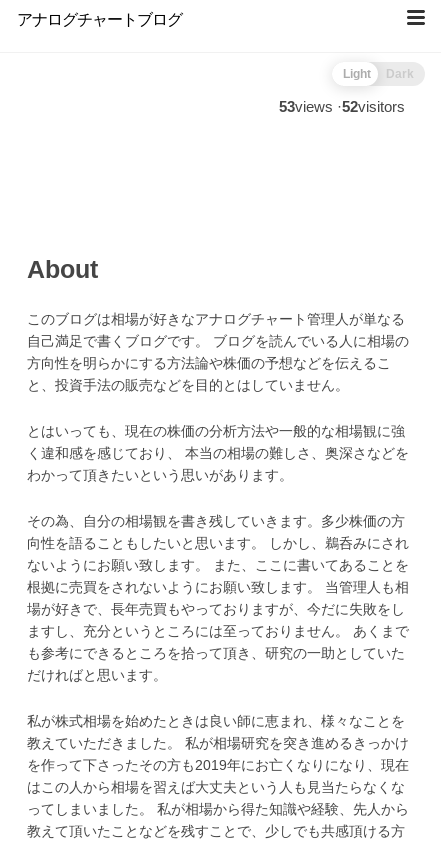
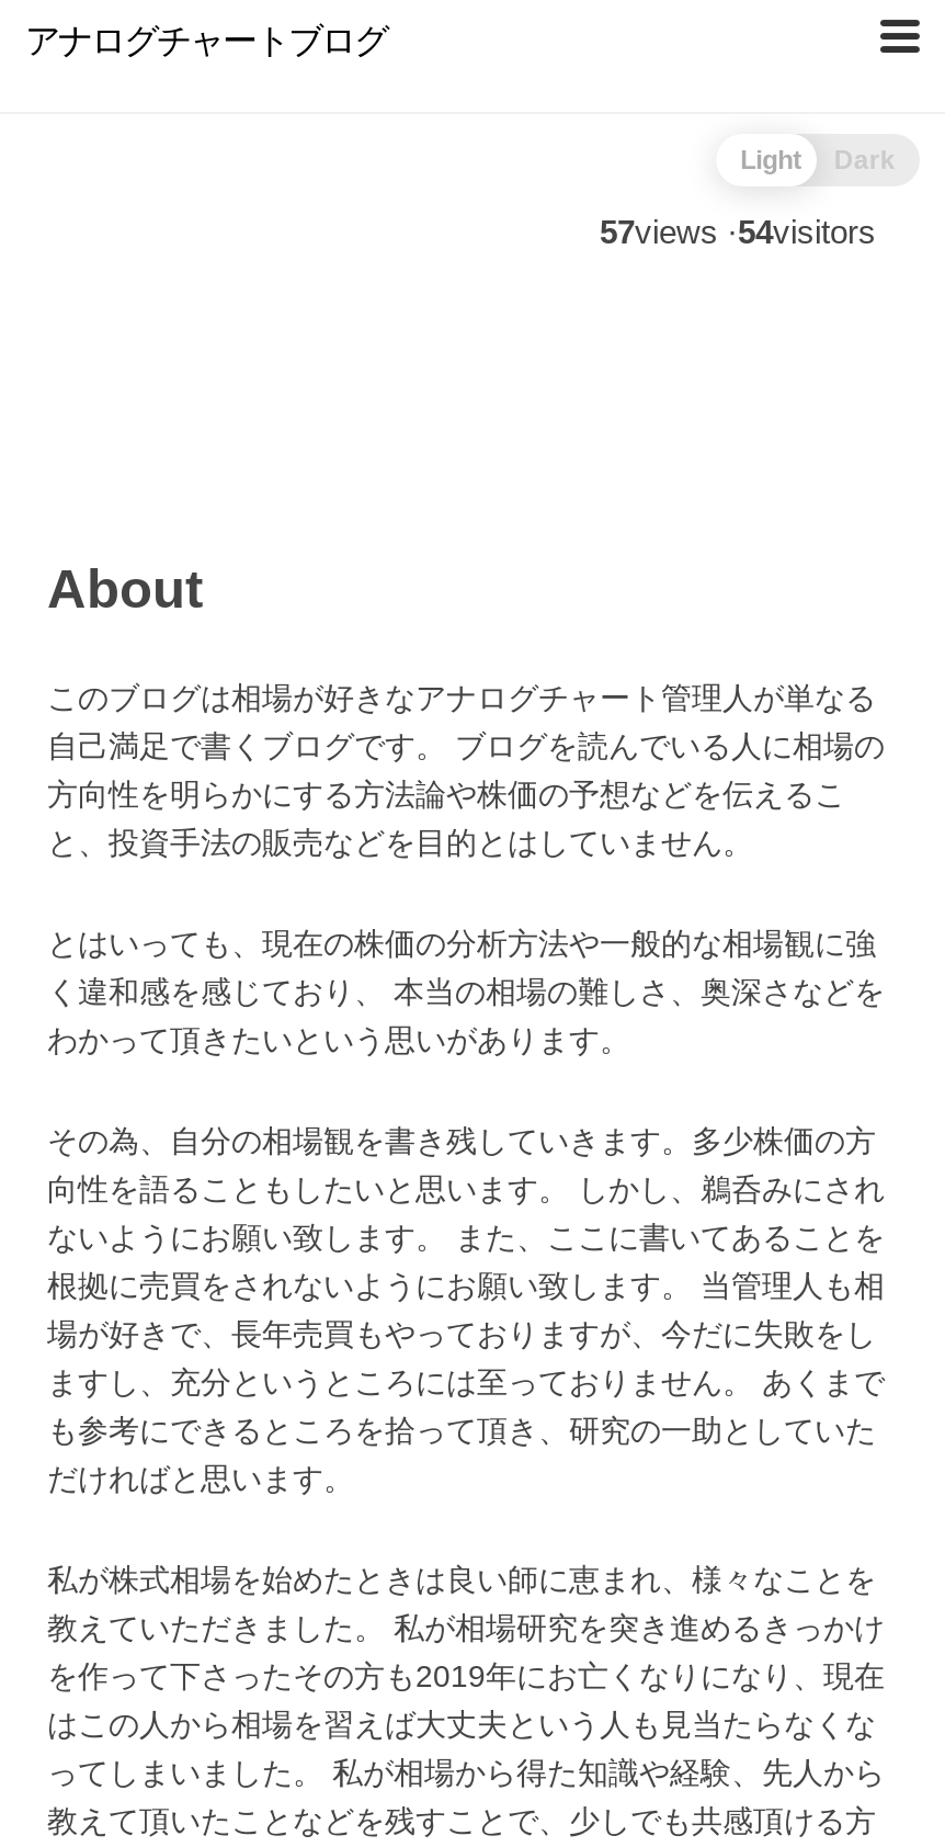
[279,98,405,115] 53views · 52visitors -> [600,212,876,250] 57views · 54visitors

